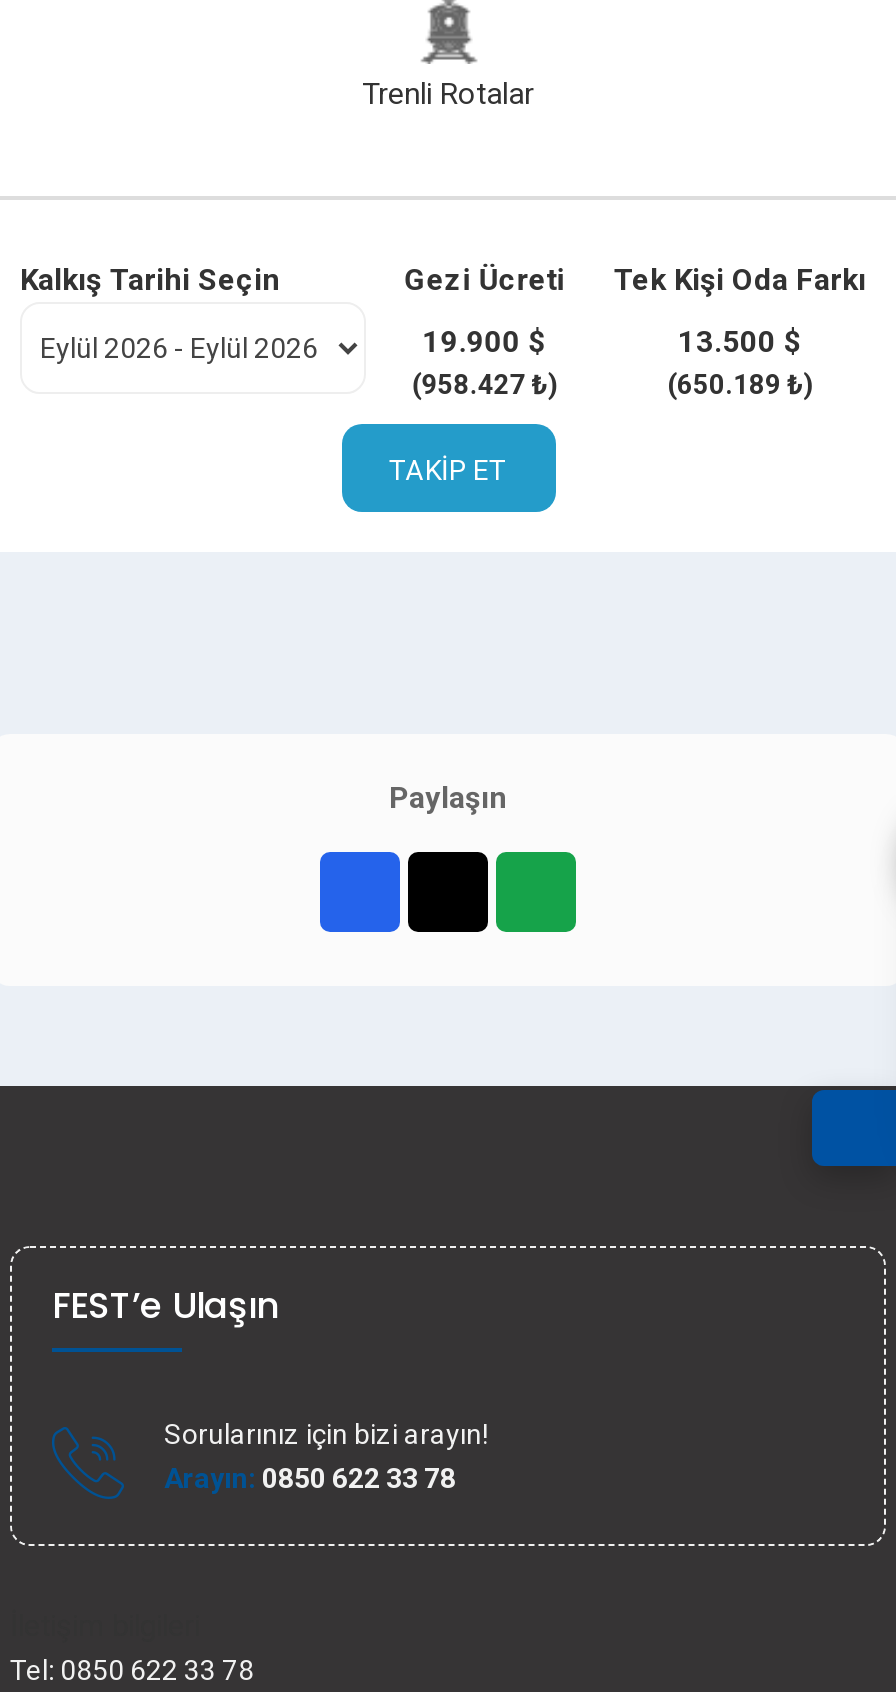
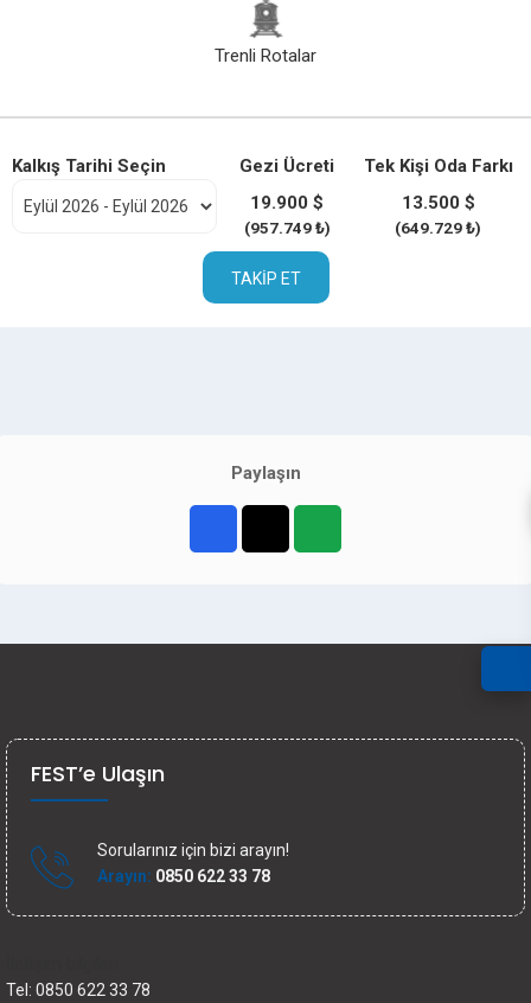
[412,368,558,400] (958.427 ₺) -> [244,218,330,237] (957.749 ₺)
[667,368,813,400] (650.189 ₺) -> [395,218,482,237] (649.729 ₺)

